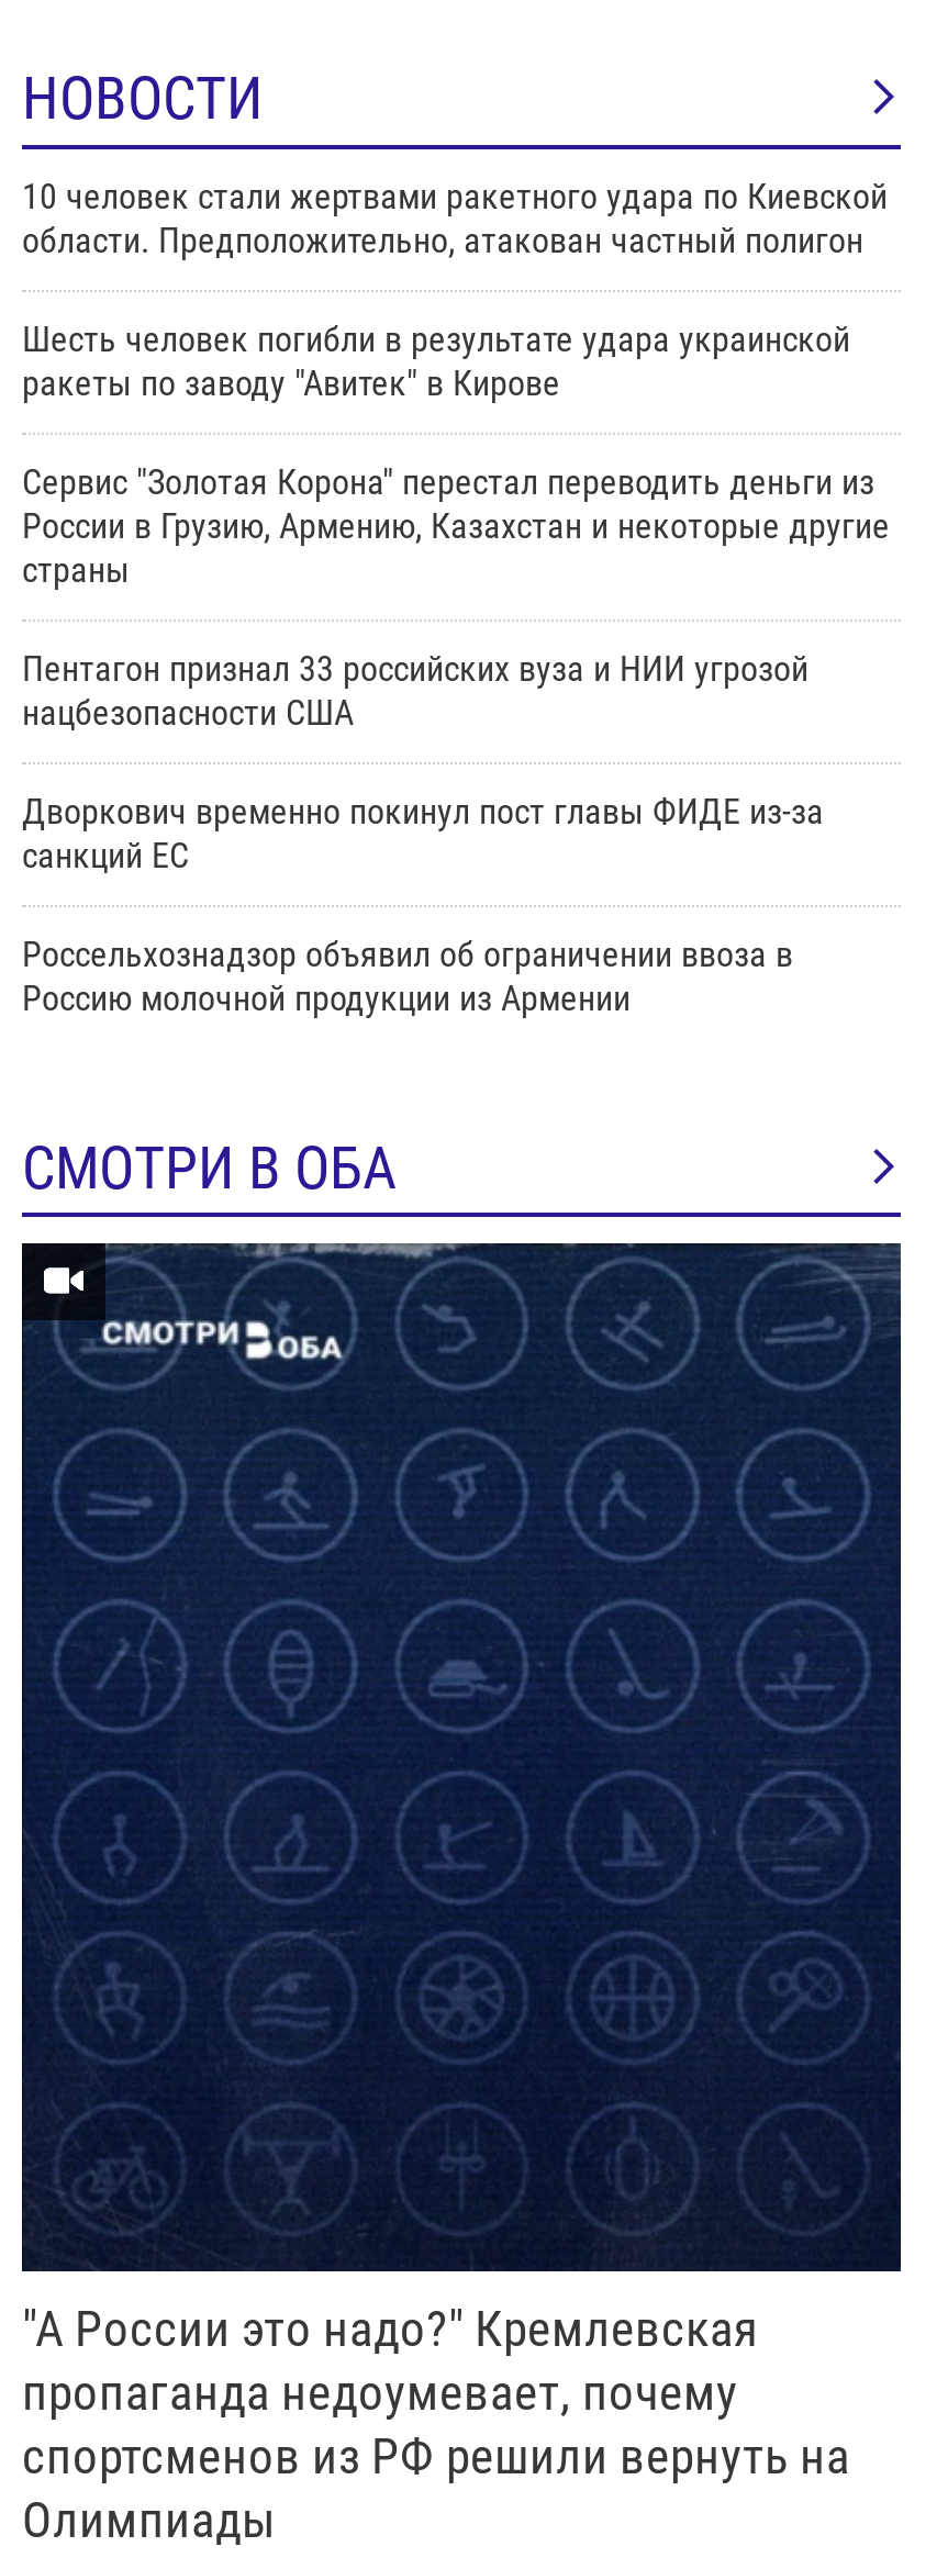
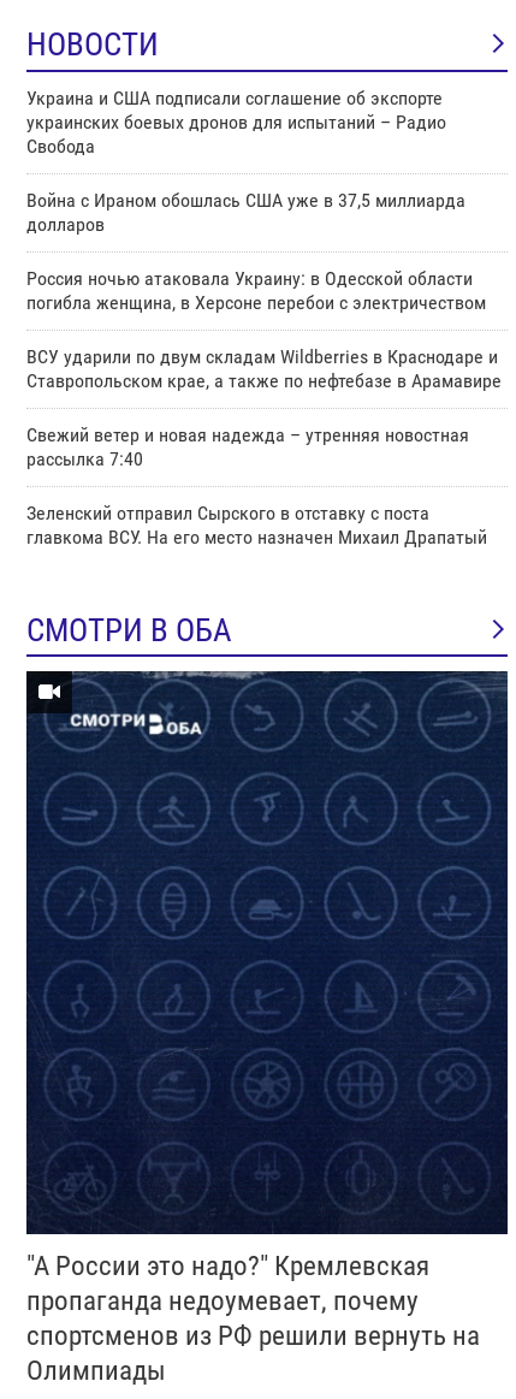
[22,176,888,261] 10 человек стали жертвами ракетного удара по Киевской | области. Предположительно, атакован частный полигон -> [26,86,446,157] Украина и США подписали соглашение об экспорте | украинских боевых дронов для испытаний – Радио | Свобода
[22,318,850,404] Шесть человек погибли в результате удара украинской | ракеты по заводу "Авитек" в Кирове -> [26,189,465,236] Война с Ираном обошлась США уже в 37,5 миллиарда | долларов
[22,461,890,591] Сервис "Золотая Корона" перестал переводить деньги из | России в Грузию, Армению, Казахстан и некоторые другие | страны -> [26,267,486,314] Россия ночью атаковала Украину: в Одесской области | погибла женщина, в Херсоне перебои с электричеством
[22,648,808,733] Пентагон признал 33 российских вуза и НИИ угрозой | нацбезопасности США -> [26,345,502,392] ВСУ ударили по двум складам Wildberries в Краснодаре и | Ставропольском крае, а также по нефтебазе в Арамавире
[22,791,824,876] Дворкович временно покинул пост главы ФИДЕ из-за | санкций ЕС -> [26,423,469,470] Свежий ветер и новая надежда – утренняя новостная | рассылка 7:40
[22,933,793,1019] Россельхознадзор объявил об ограничении ввоза в | Россию молочной продукции из Армении -> [26,501,487,548] Зеленский отправил Сырского в отставку с поста | главкома ВСУ. Нa его место назначен Михаил Драпатый

